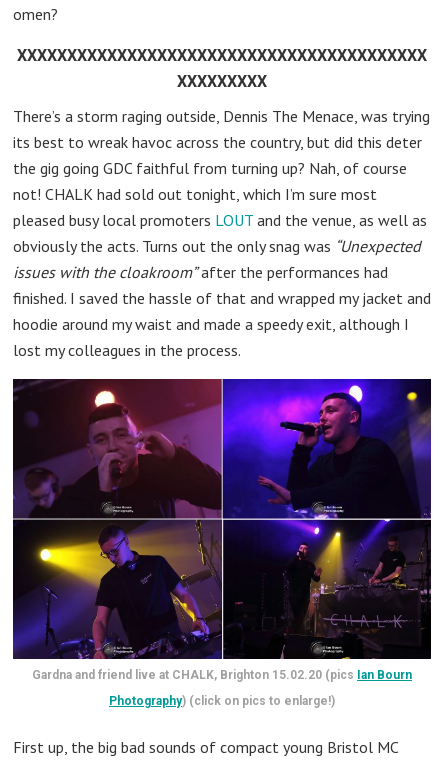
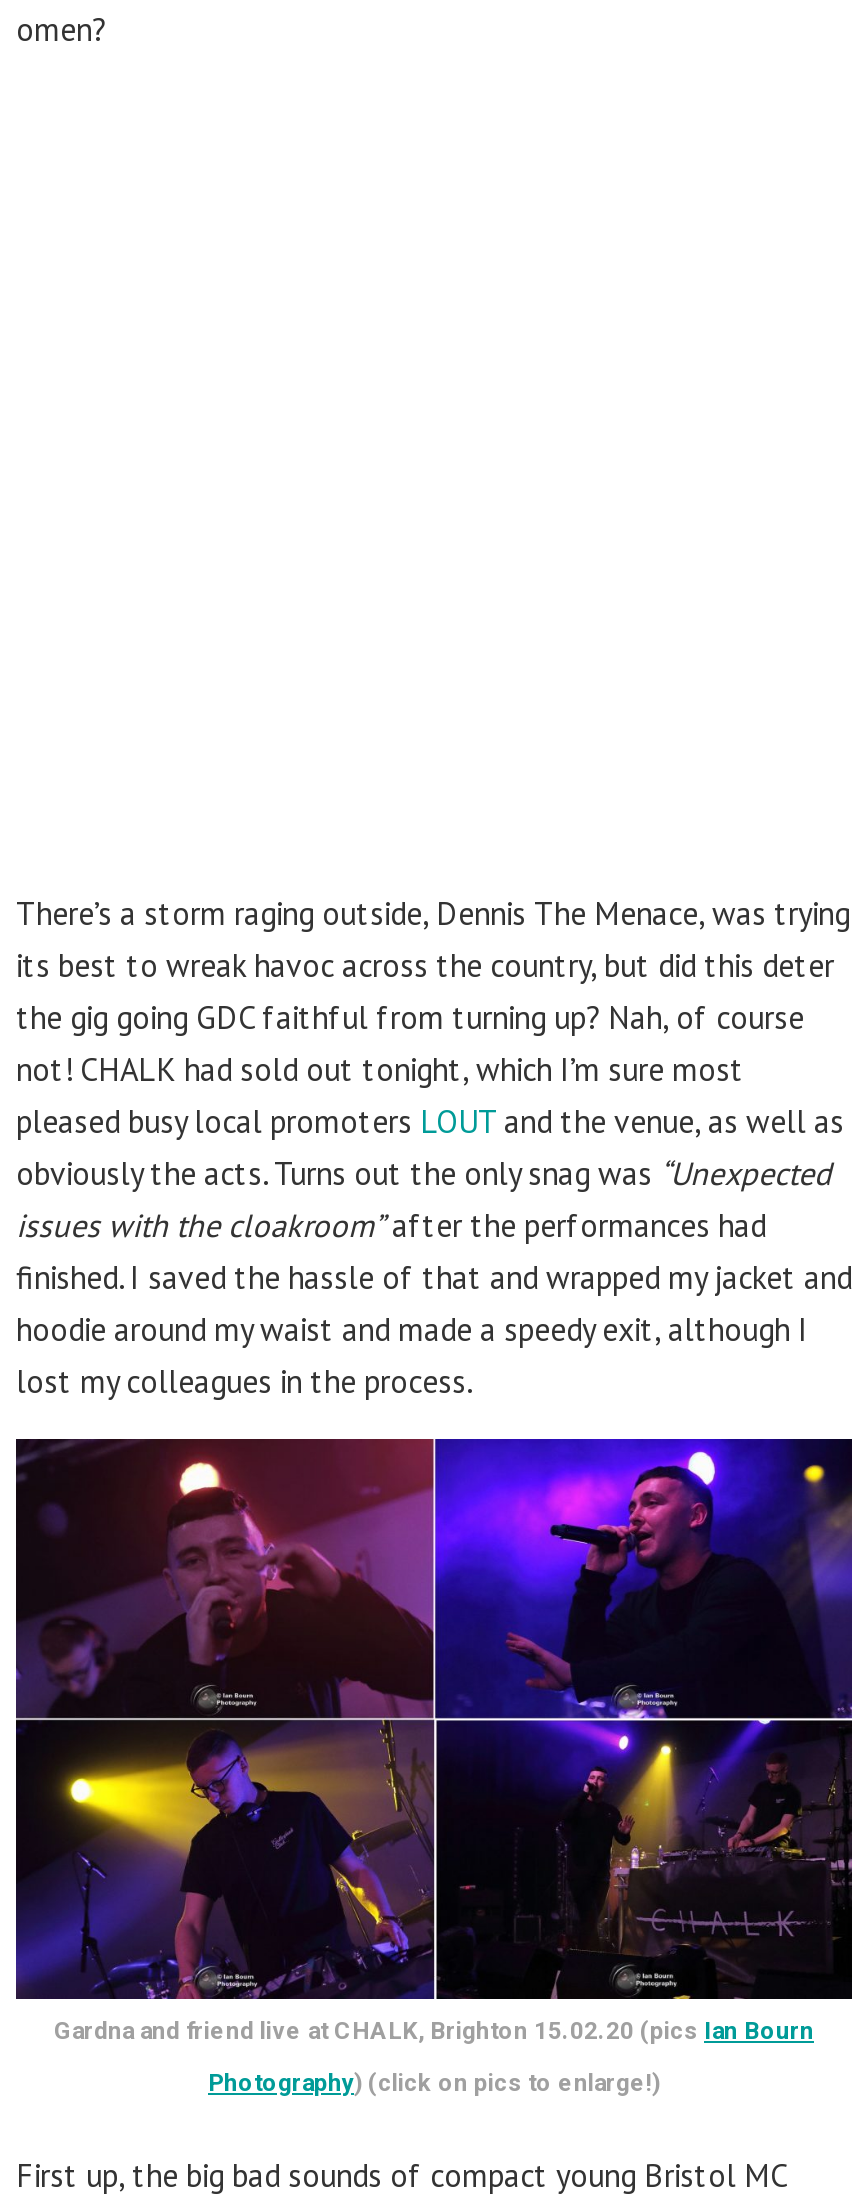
[17,46,427,91] XXXXXXXXXXXXXXXXXXXXXXXXXXXXXXXXXXXXXXXXX | XXXXXXXXX -> none

